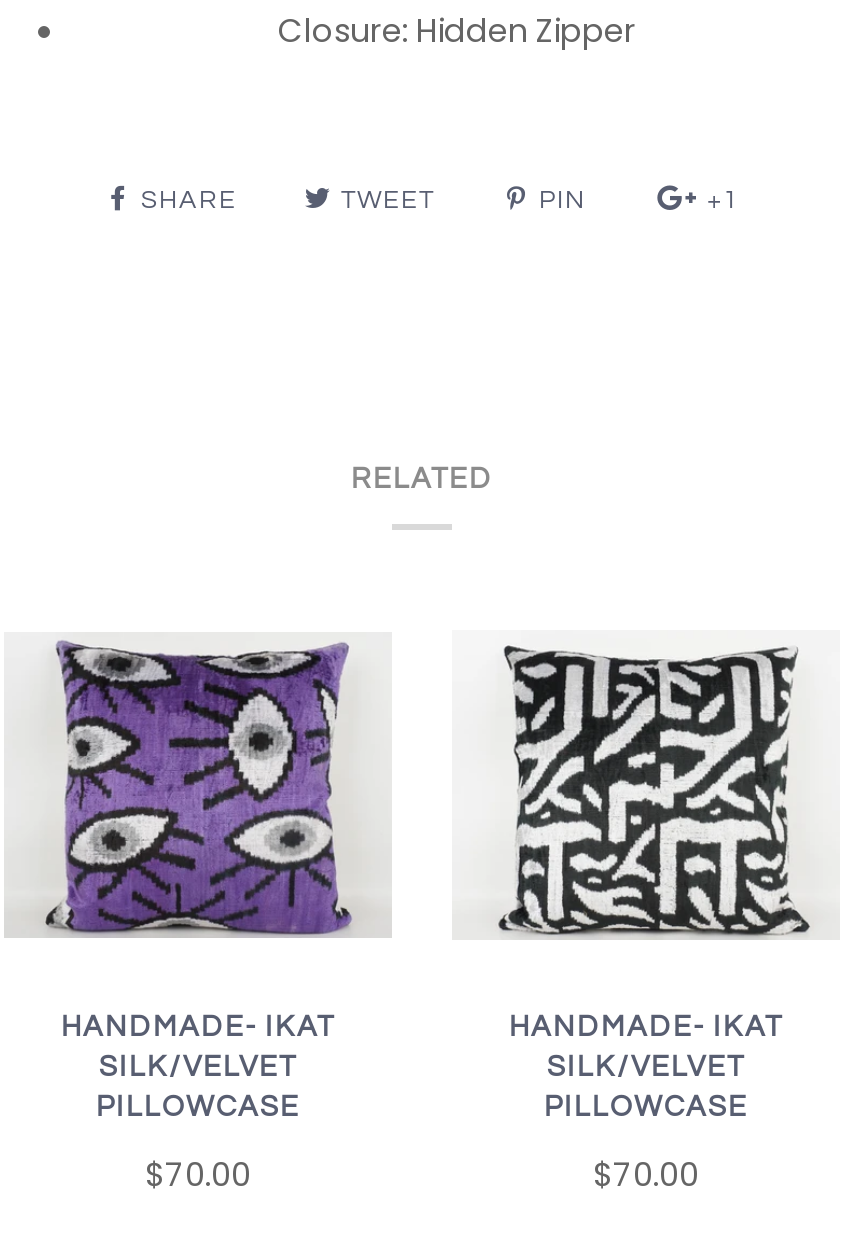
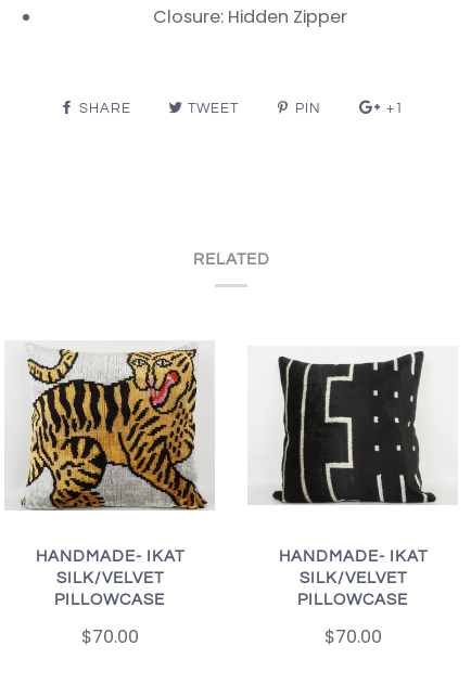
[36,640,378,942] [image] -> [21,347,208,512] [image]
[498,644,812,940] [image] -> [271,350,441,508] [image]

